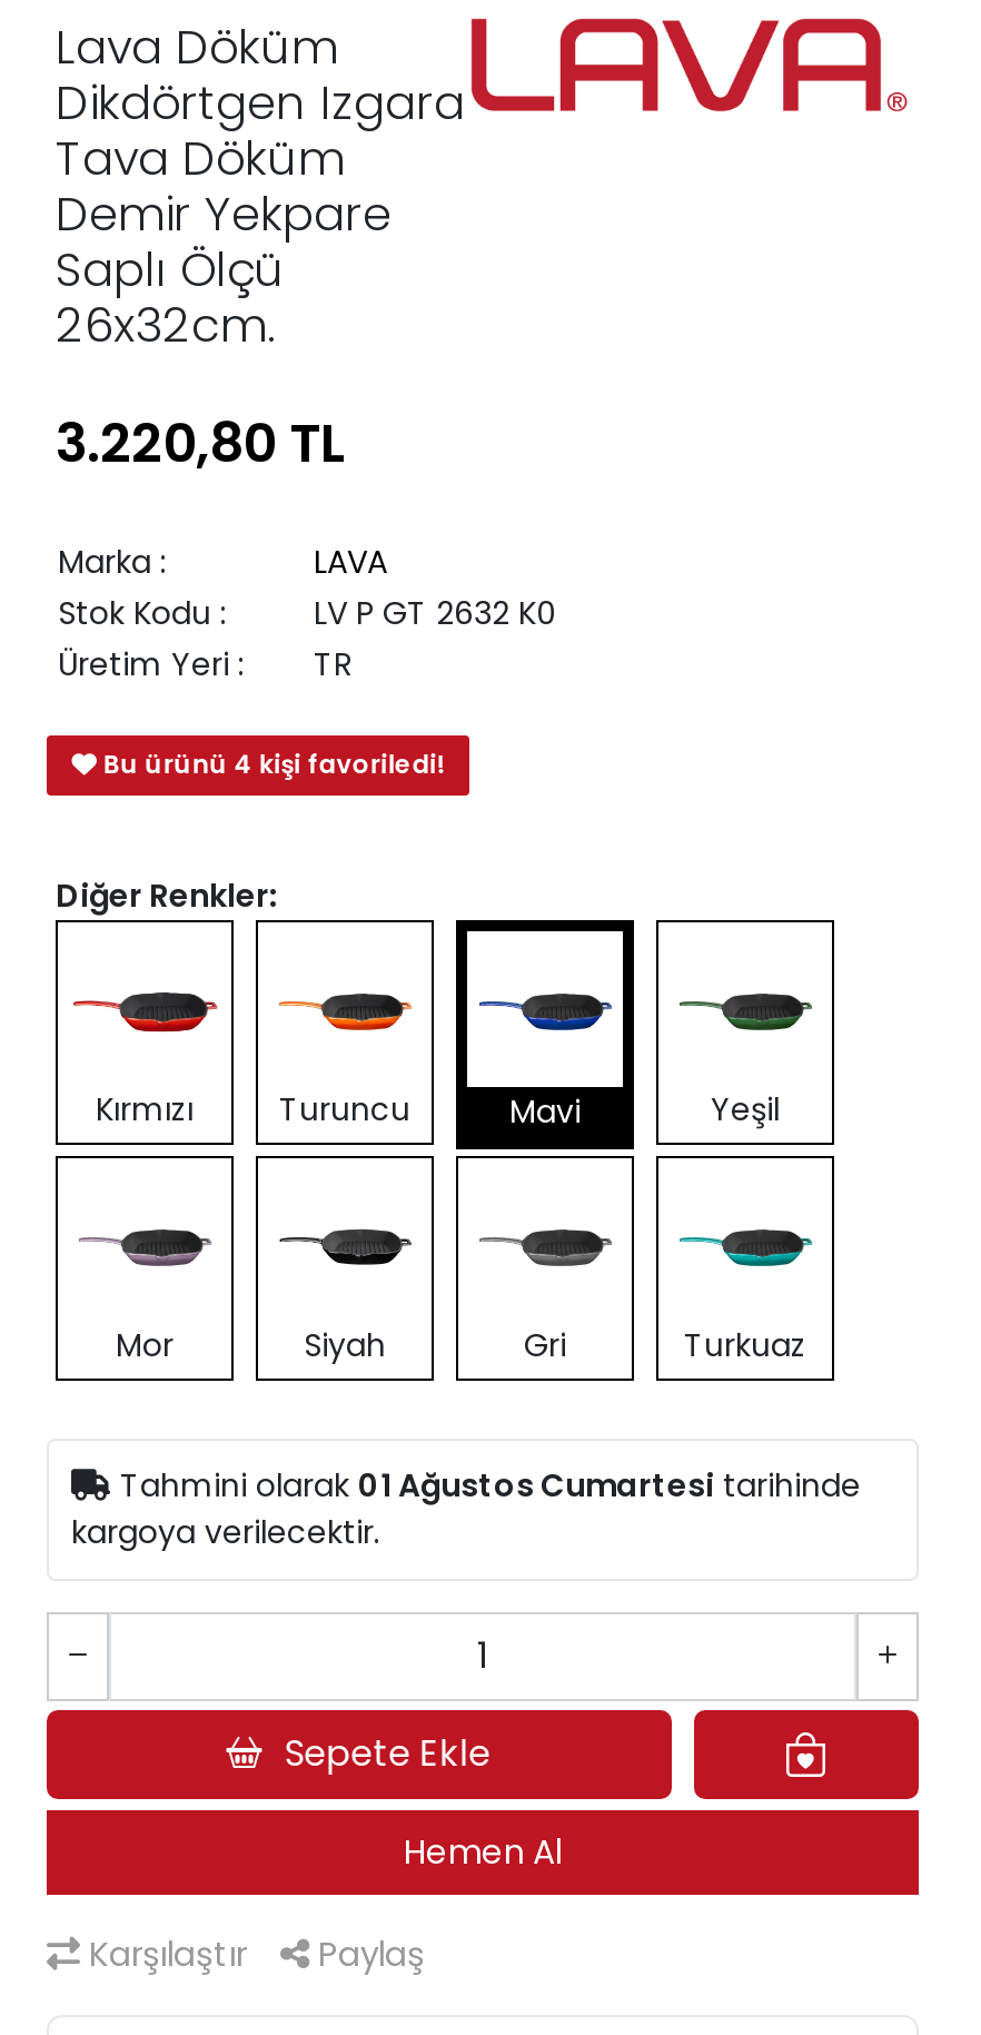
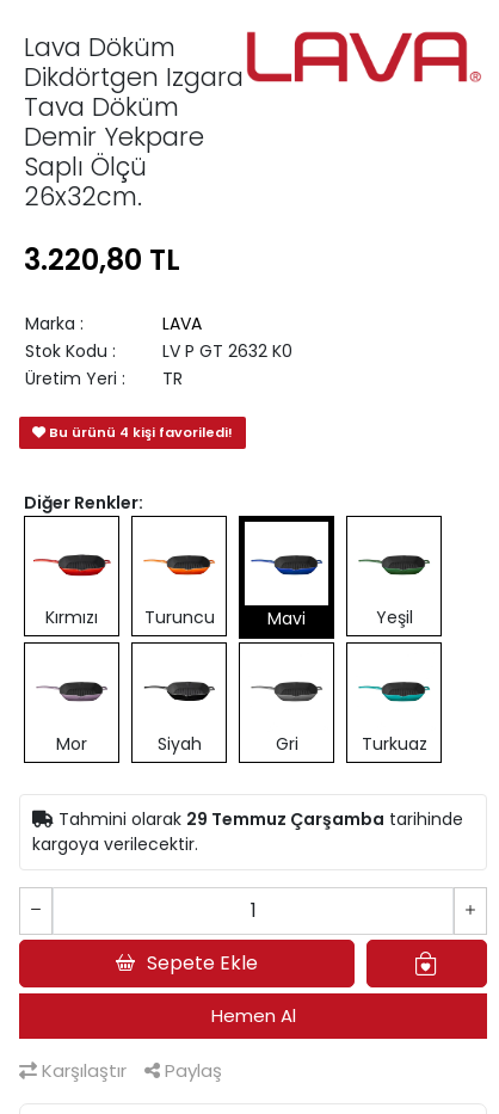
[111,1464,861,1509] Tahmini olarak 01 Ağustos Cumartesi tarihinde -> [54,808,463,832] Tahmini olarak 29 Temmuz Çarşamba tarihinde

